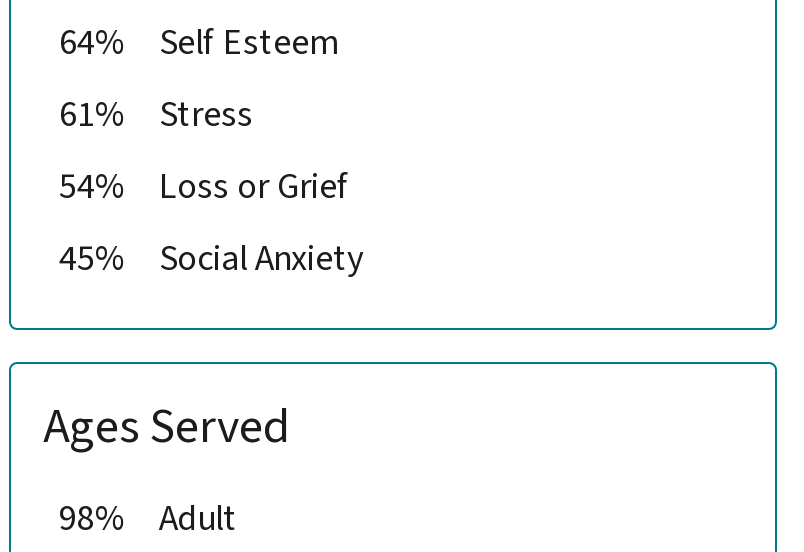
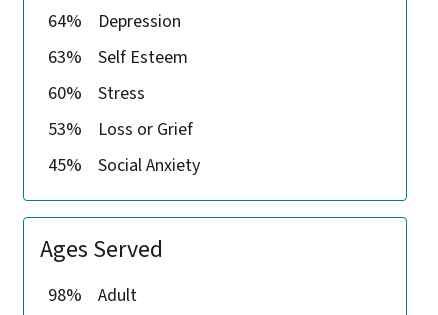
none -> [48,8,181,69] Depression | 63%
[59,89,253,139] 61% Stress -> [48,80,145,105] 60% Stress
[59,161,349,211] 54% Loss or Grief -> [48,116,193,141] 53% Loss or Grief

